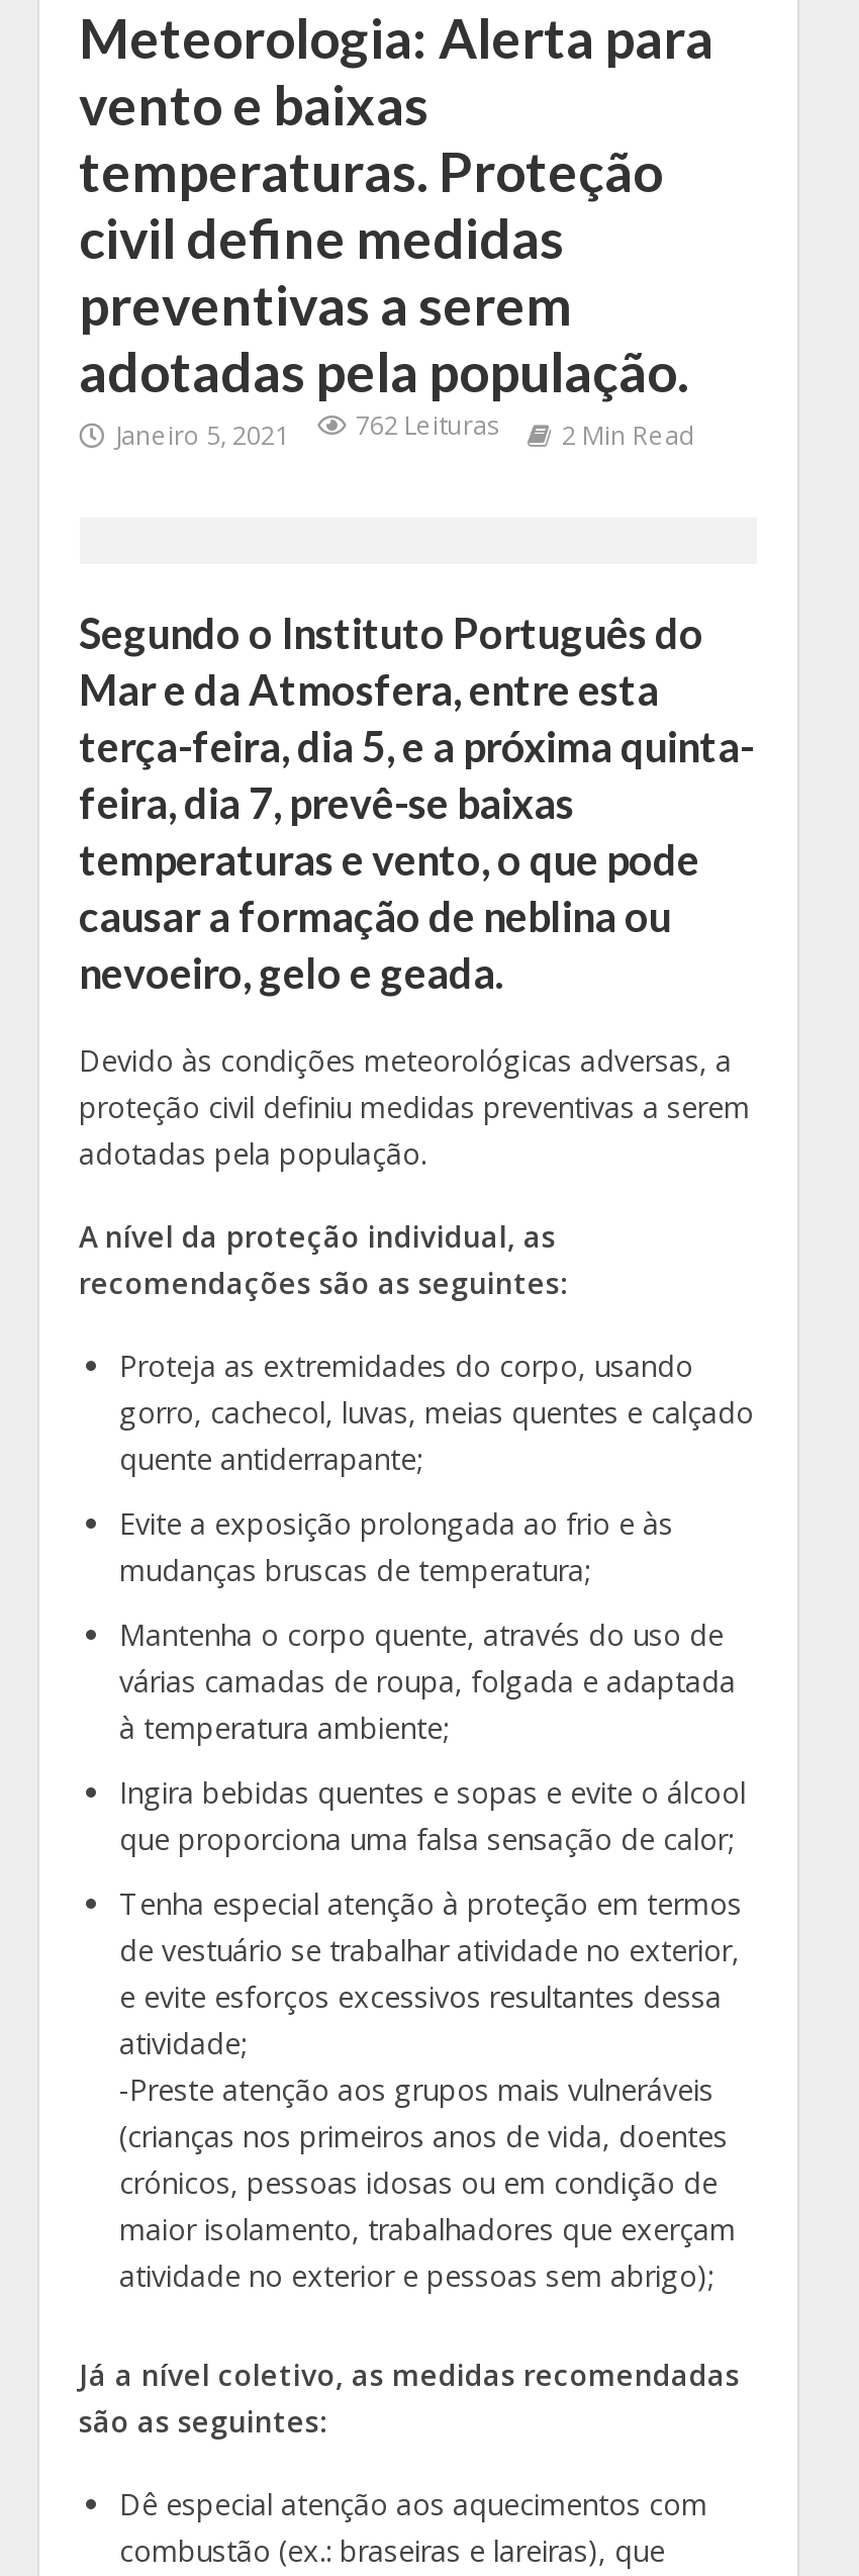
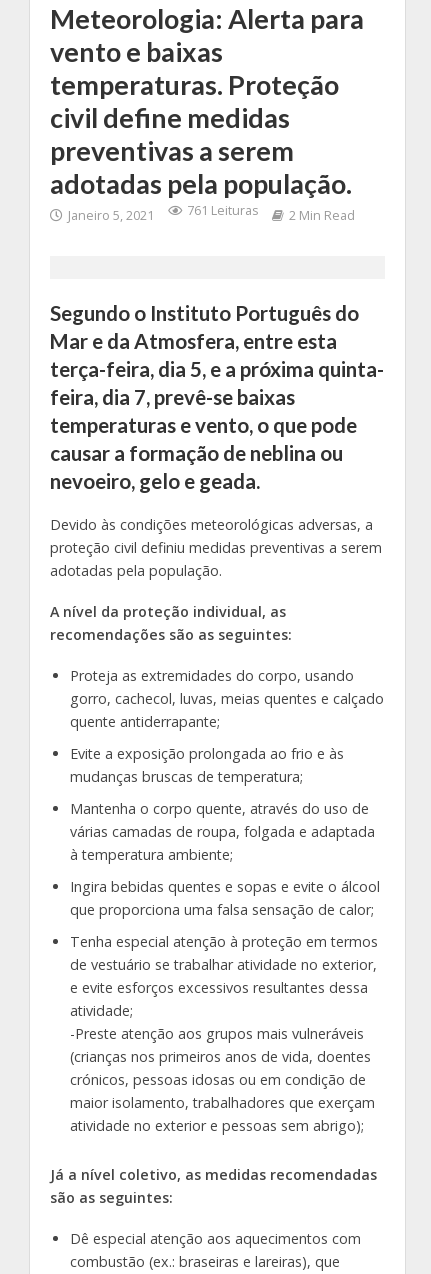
[115,408,695,453] Janeiro 5, 2021 762 Leituras 2 Min Read -> [67,202,354,224] Janeiro 5, 2021 761 Leituras 2 Min Read

